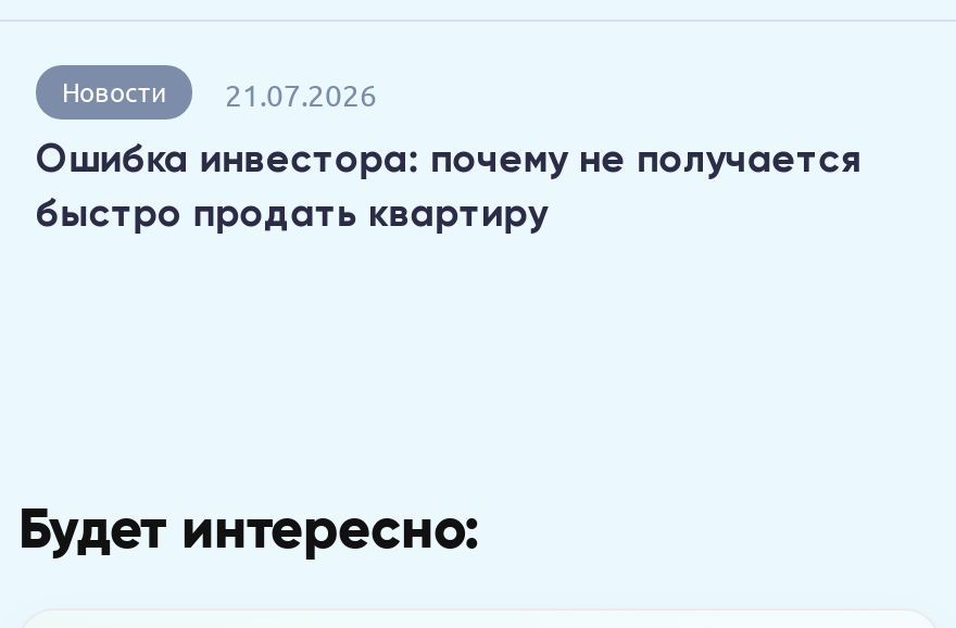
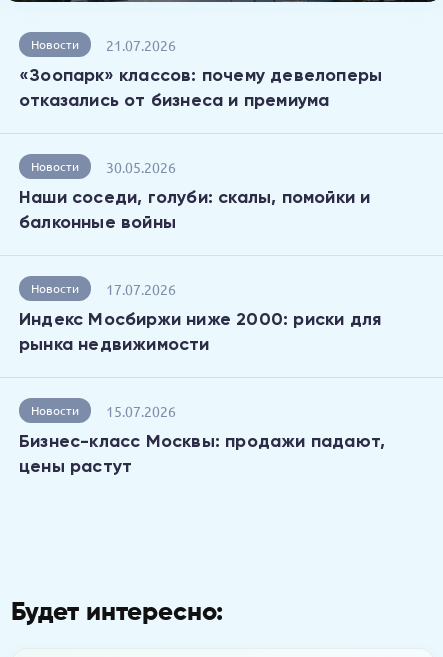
[36,135,861,237] Ошибка инвестора: почему не получается | быстро продать квартиру -> [19,64,385,477] «Зоопарк» классов: почему девелоперы | отказались от бизнеса и премиума | Новости | 30.05.2026 | Наши соседи, голуби: скалы, помойки и | балконные войны | Новости | 17.07.2026 | Индекс Мосбиржи ниже 2000: риски для | рынка недвижимости | Новости | 15.07.2026 | Бизнес-класс Москвы: продажи падают, | цены растут

